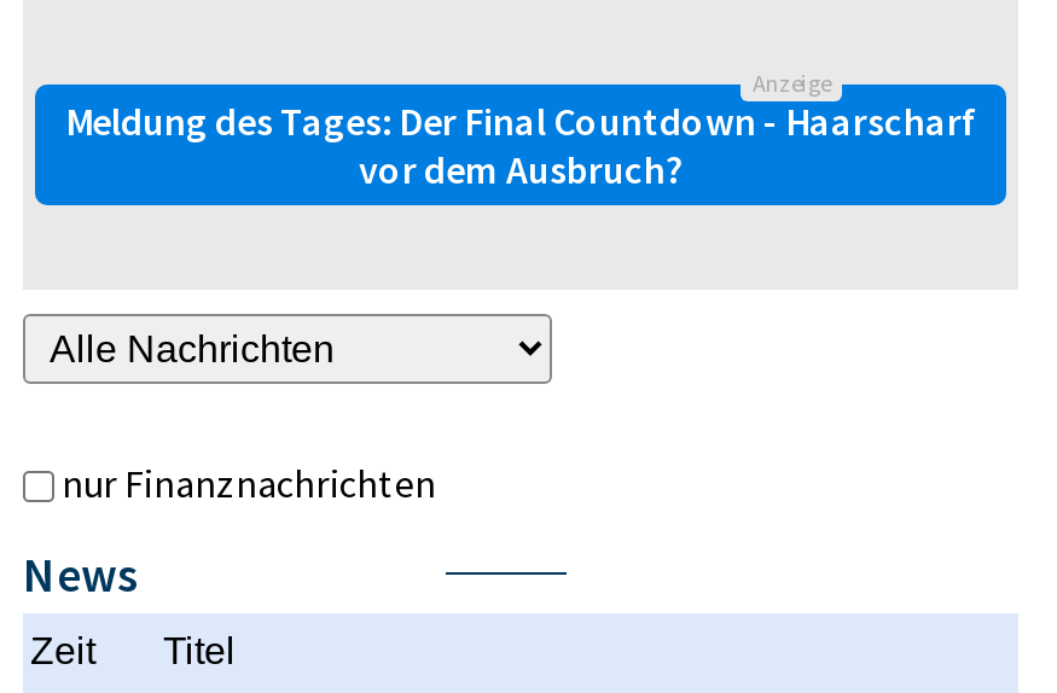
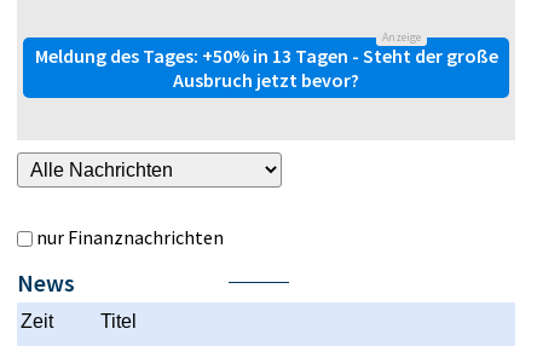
[65,96,976,192] Meldung des Tages: Der Final Countdown - Haarscharf | vor dem Ausbruch? -> [34,43,498,92] Meldung des Tages: +50% in 13 Tagen - Steht der große | Ausbruch jetzt bevor?

